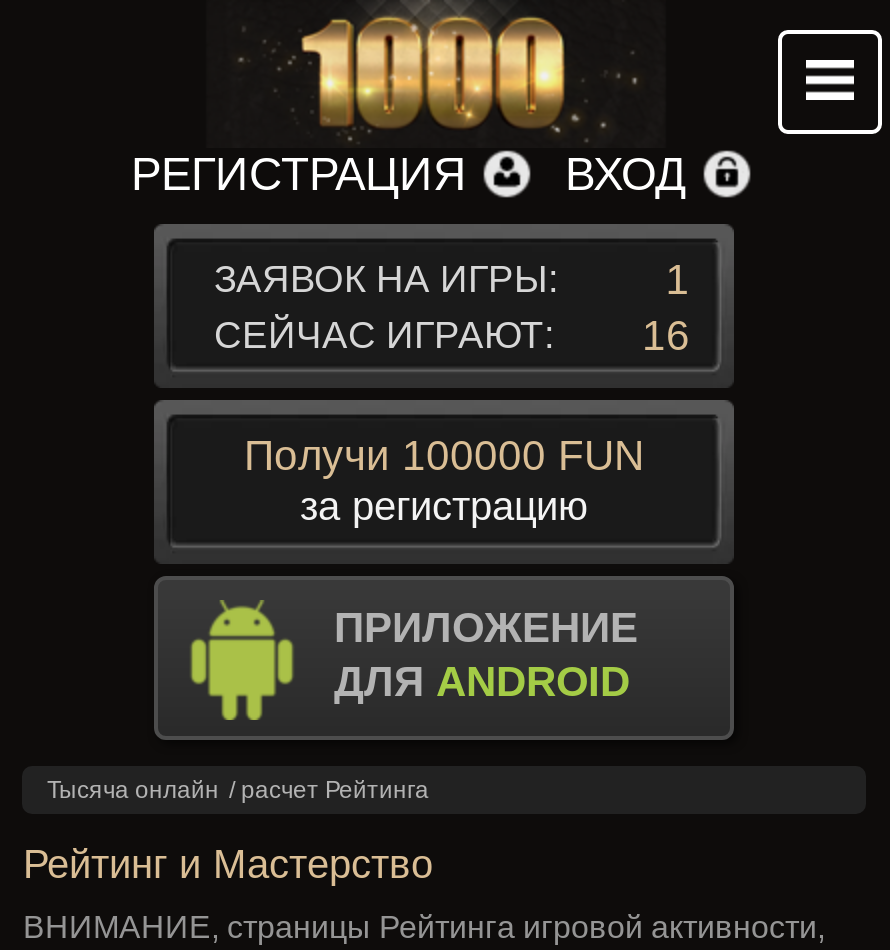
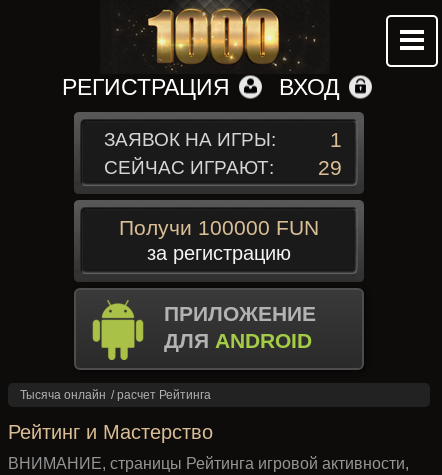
[642,312,690,358] 16 -> [318,156,342,179] 29

